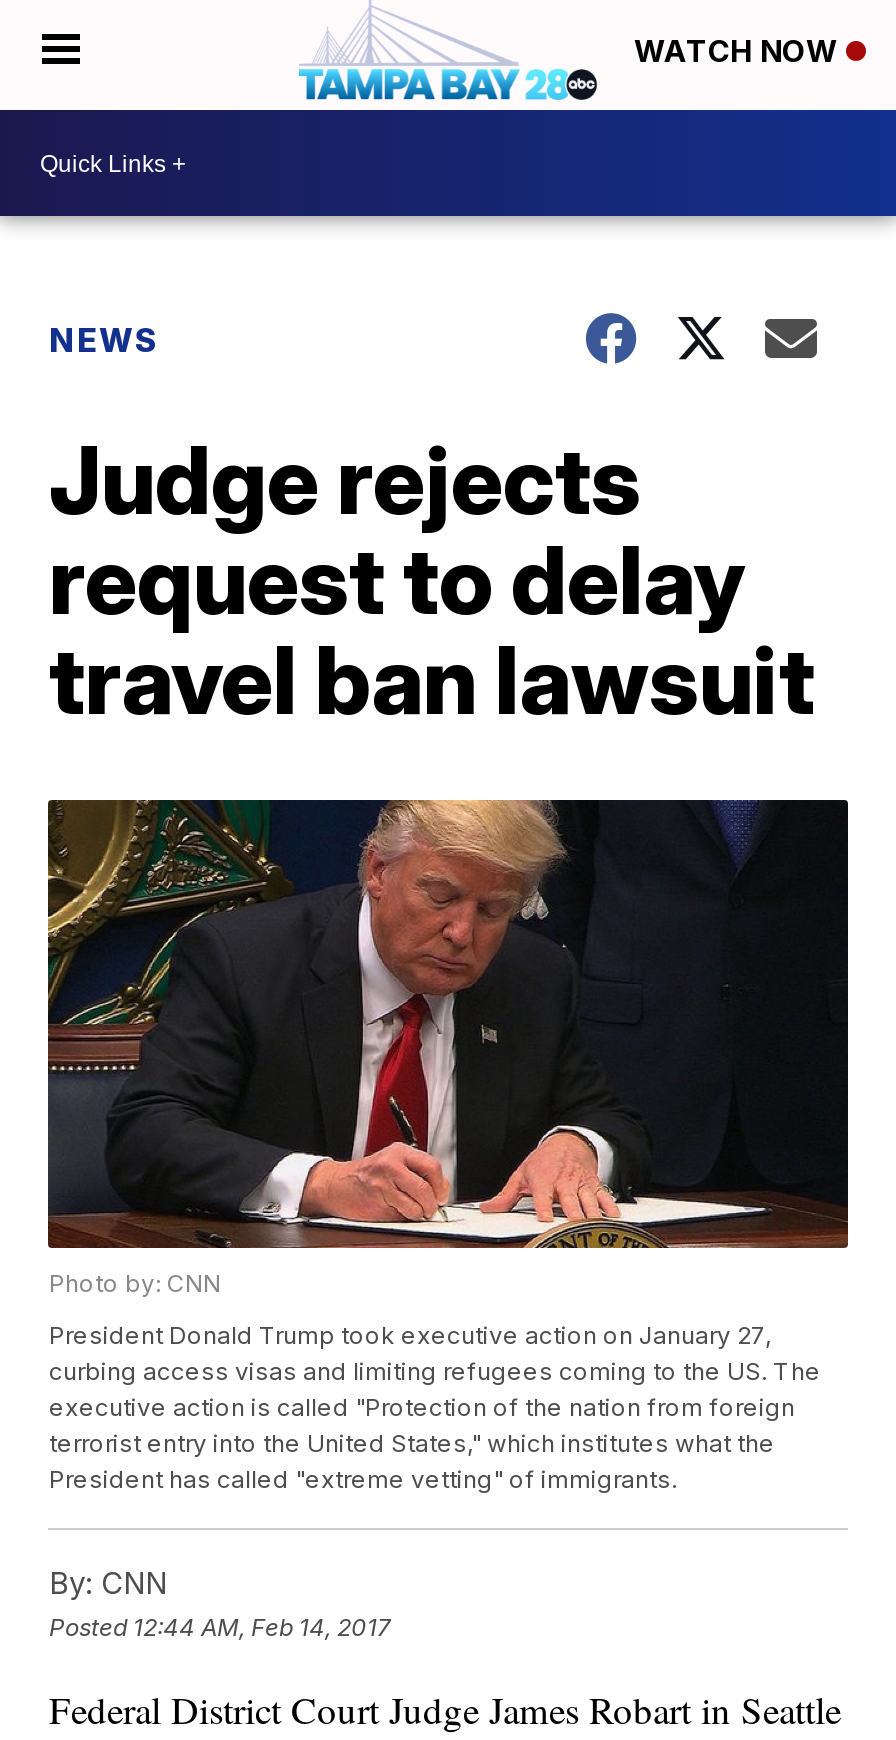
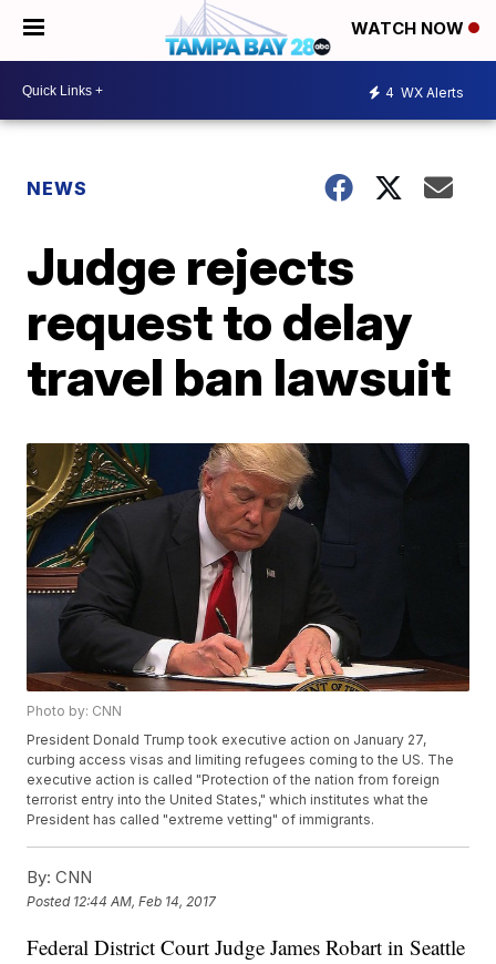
none -> [385,84,464,100] 4 WX Alerts

